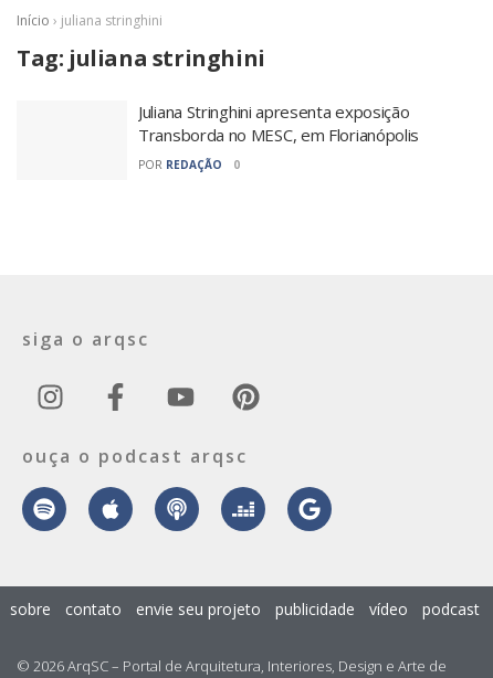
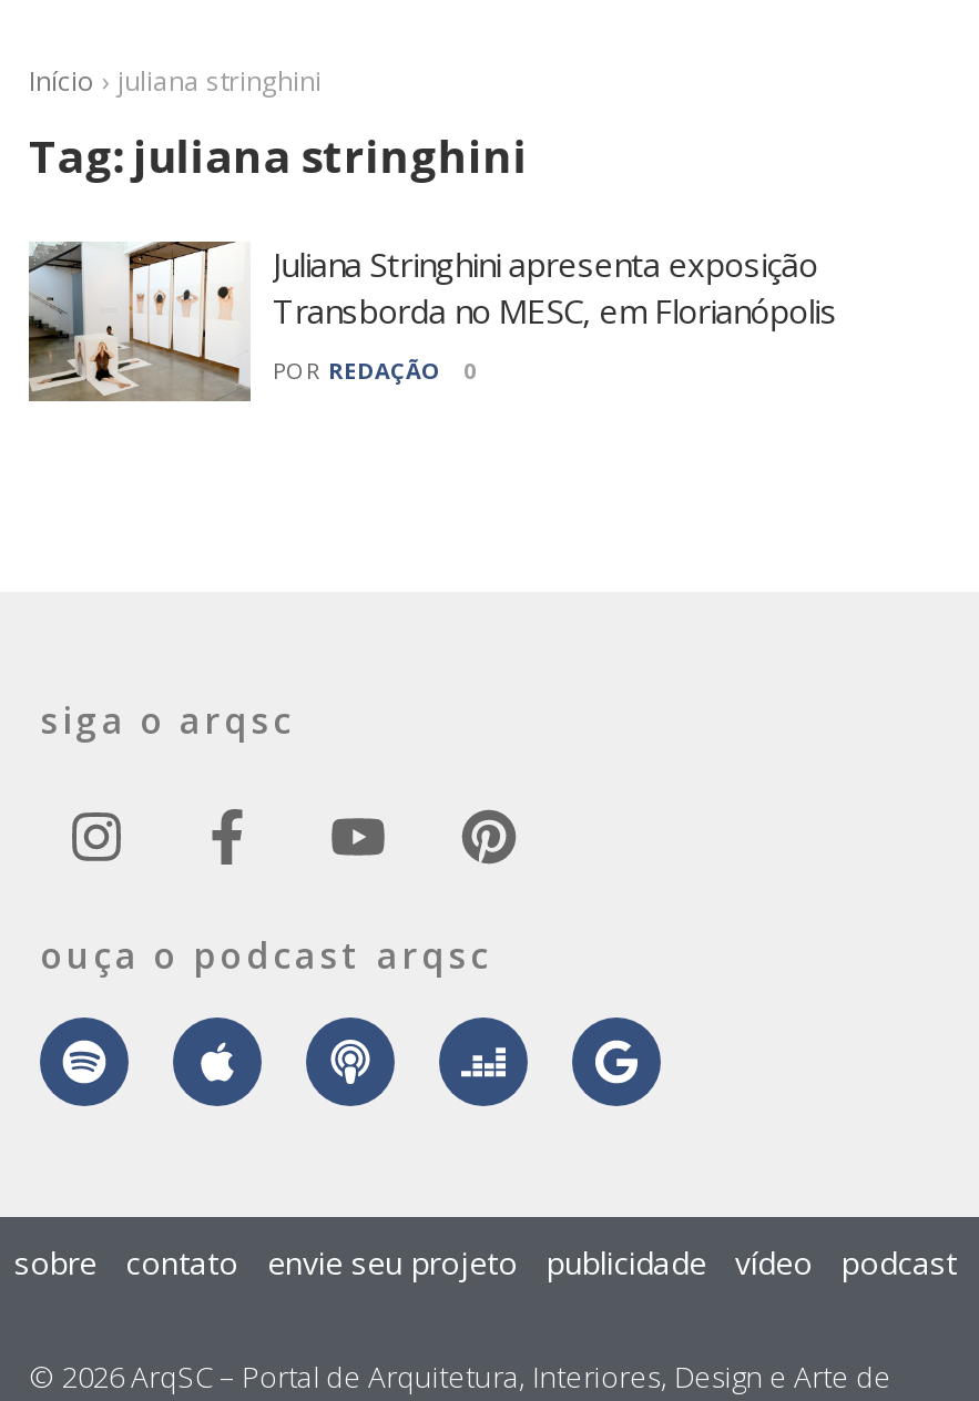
none -> [27,239,253,403] [image]

